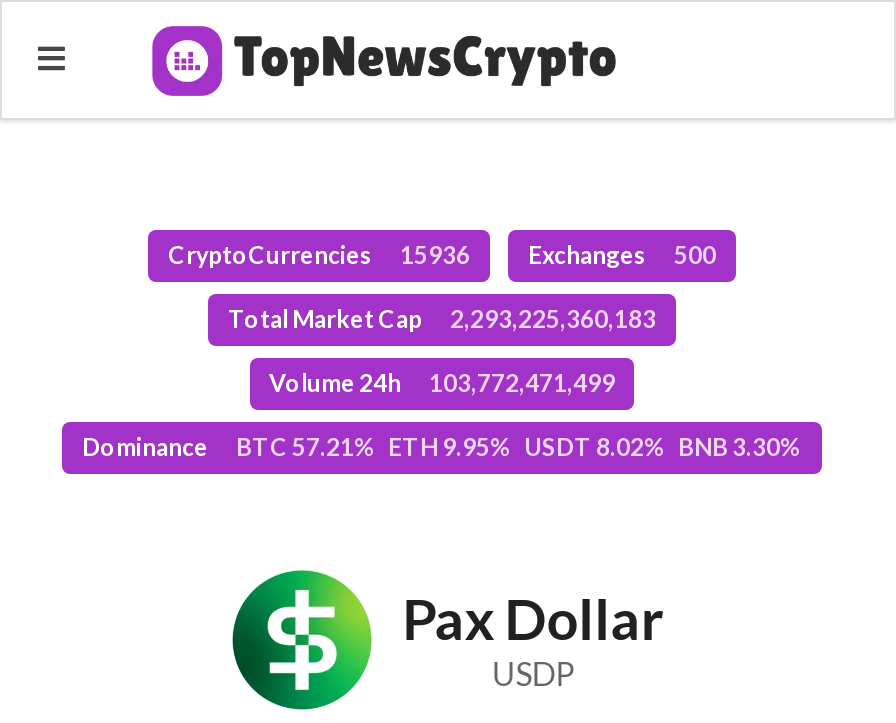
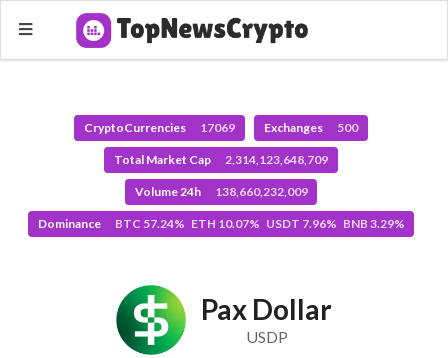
[168,240,716,270] CryptoCurrencies 15936 Exchanges 500 -> [84,120,358,135] CryptoCurrencies 17069 Exchanges 500
[228,304,656,334] Total Market Cap 2,293,225,360,183 -> [114,152,328,167] Total Market Cap 2,314,123,648,709
[269,368,615,398] Volume 24h 103,772,471,499 -> [134,184,307,199] Volume 24h 138,660,232,009
[236,432,802,462] BTC 57.21% ETH 9.95% USDT 8.02% BNB 3.30% -> [114,216,404,231] BTC 57.24% ETH 10.07% USDT 7.96% BNB 3.29%

